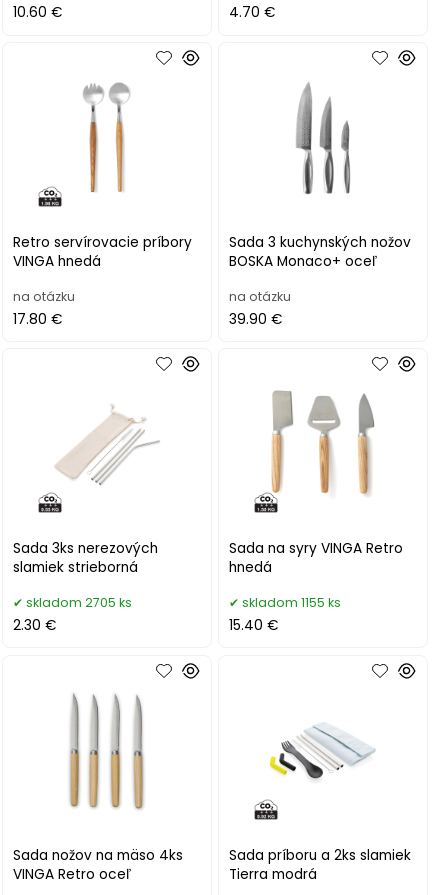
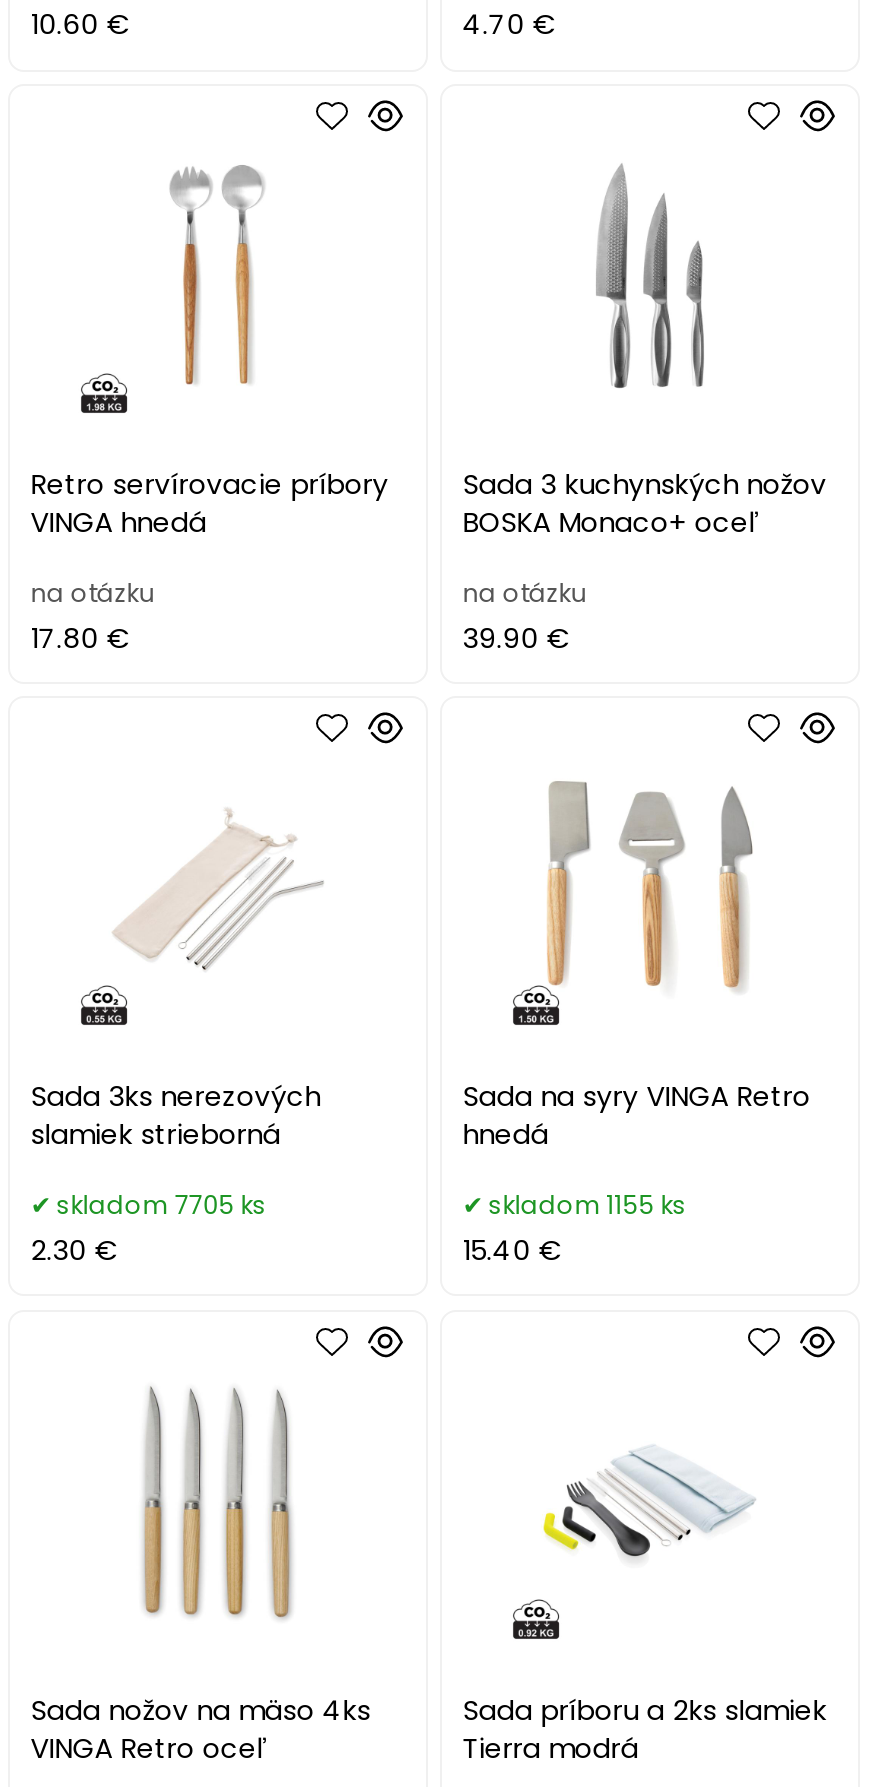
[26,594,132,611] skladom 2705 ks -> [56,1189,266,1223] skladom 7705 ks

